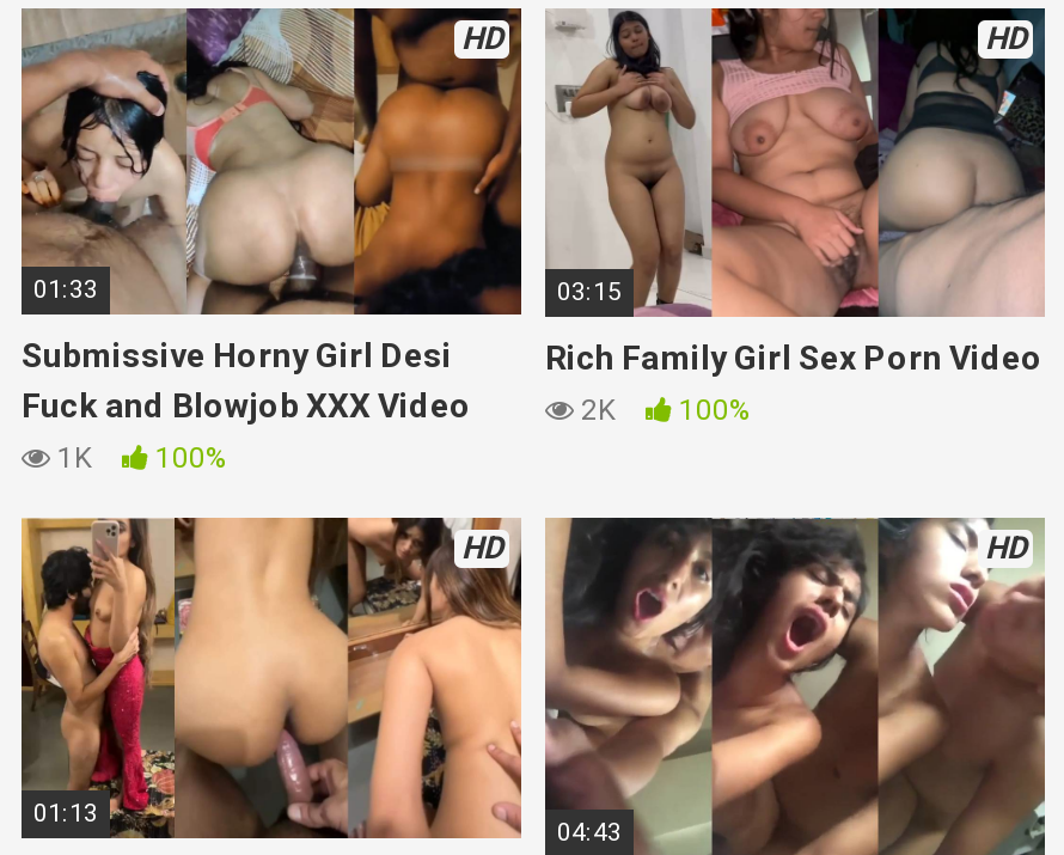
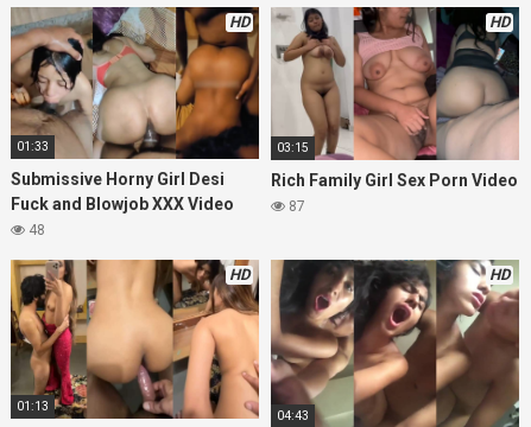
[574,394,751,427] 2K | 100% -> [285,198,305,215] 87
[50,441,227,475] 1K | 100% -> [25,222,45,239] 48

